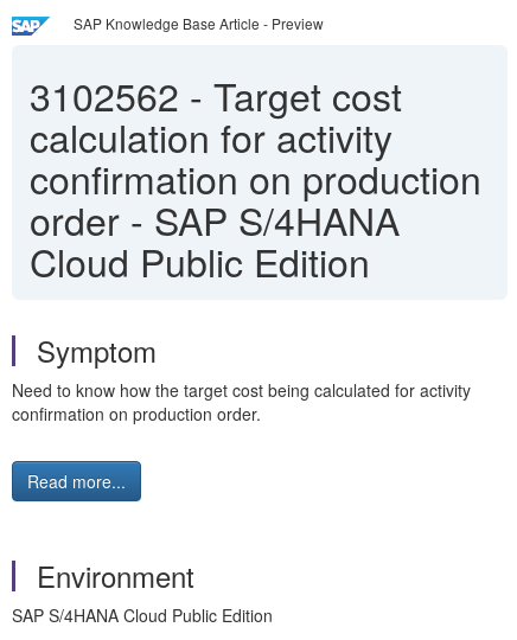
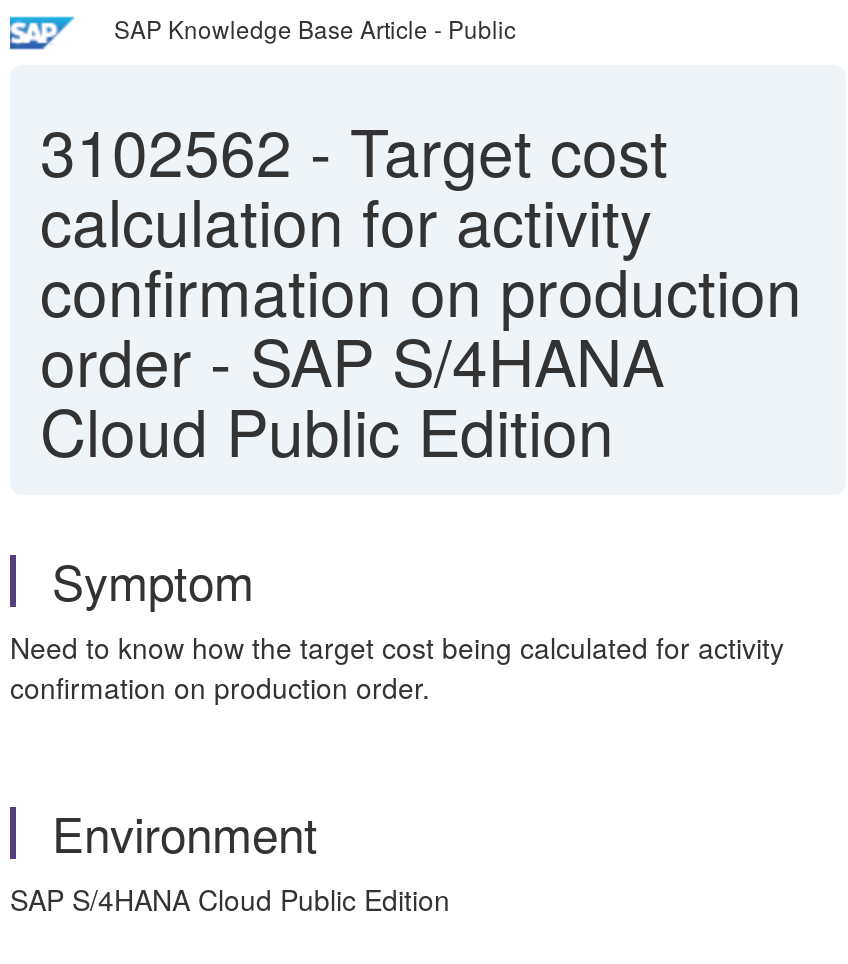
[74,13,324,33] SAP Knowledge Base Article - Preview -> [114,11,516,45] SAP Knowledge Base Article - Public
[27,469,126,493] Read more... -> none

